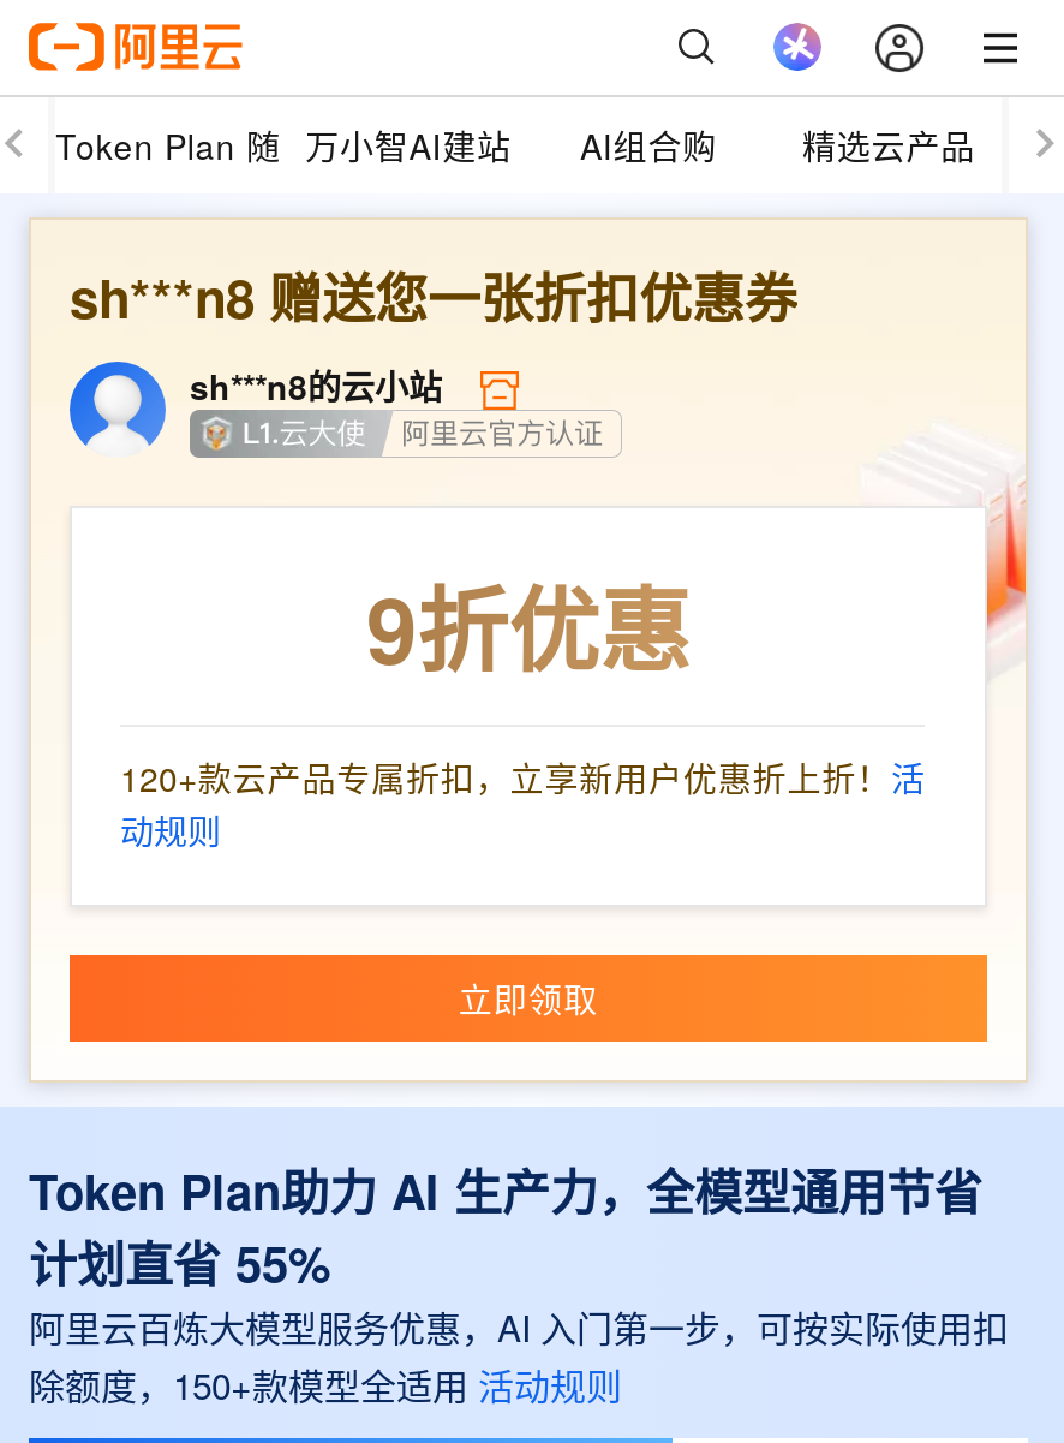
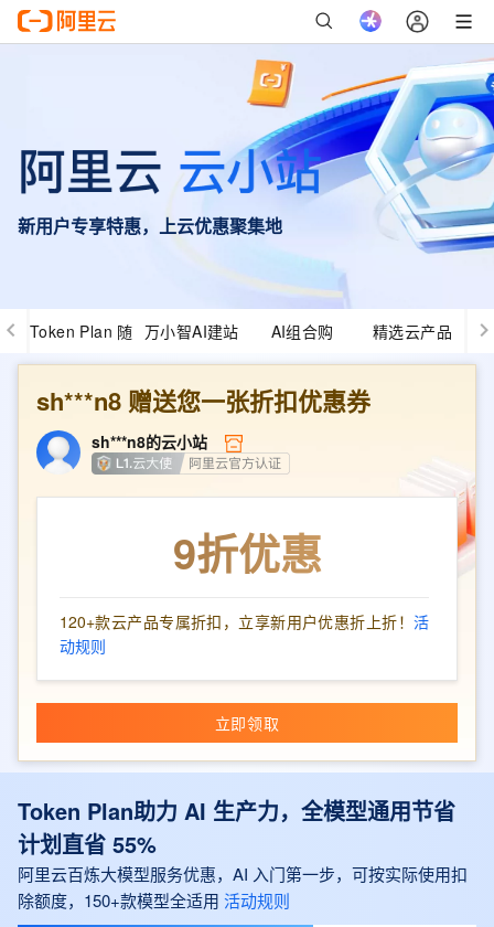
none -> [3,46,491,308] [image] | 新用户专享特惠，上云优惠聚集地

